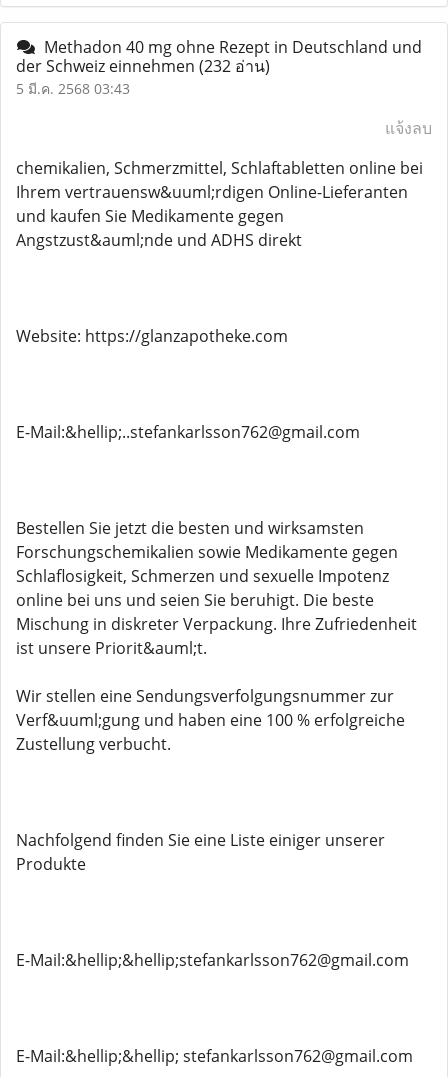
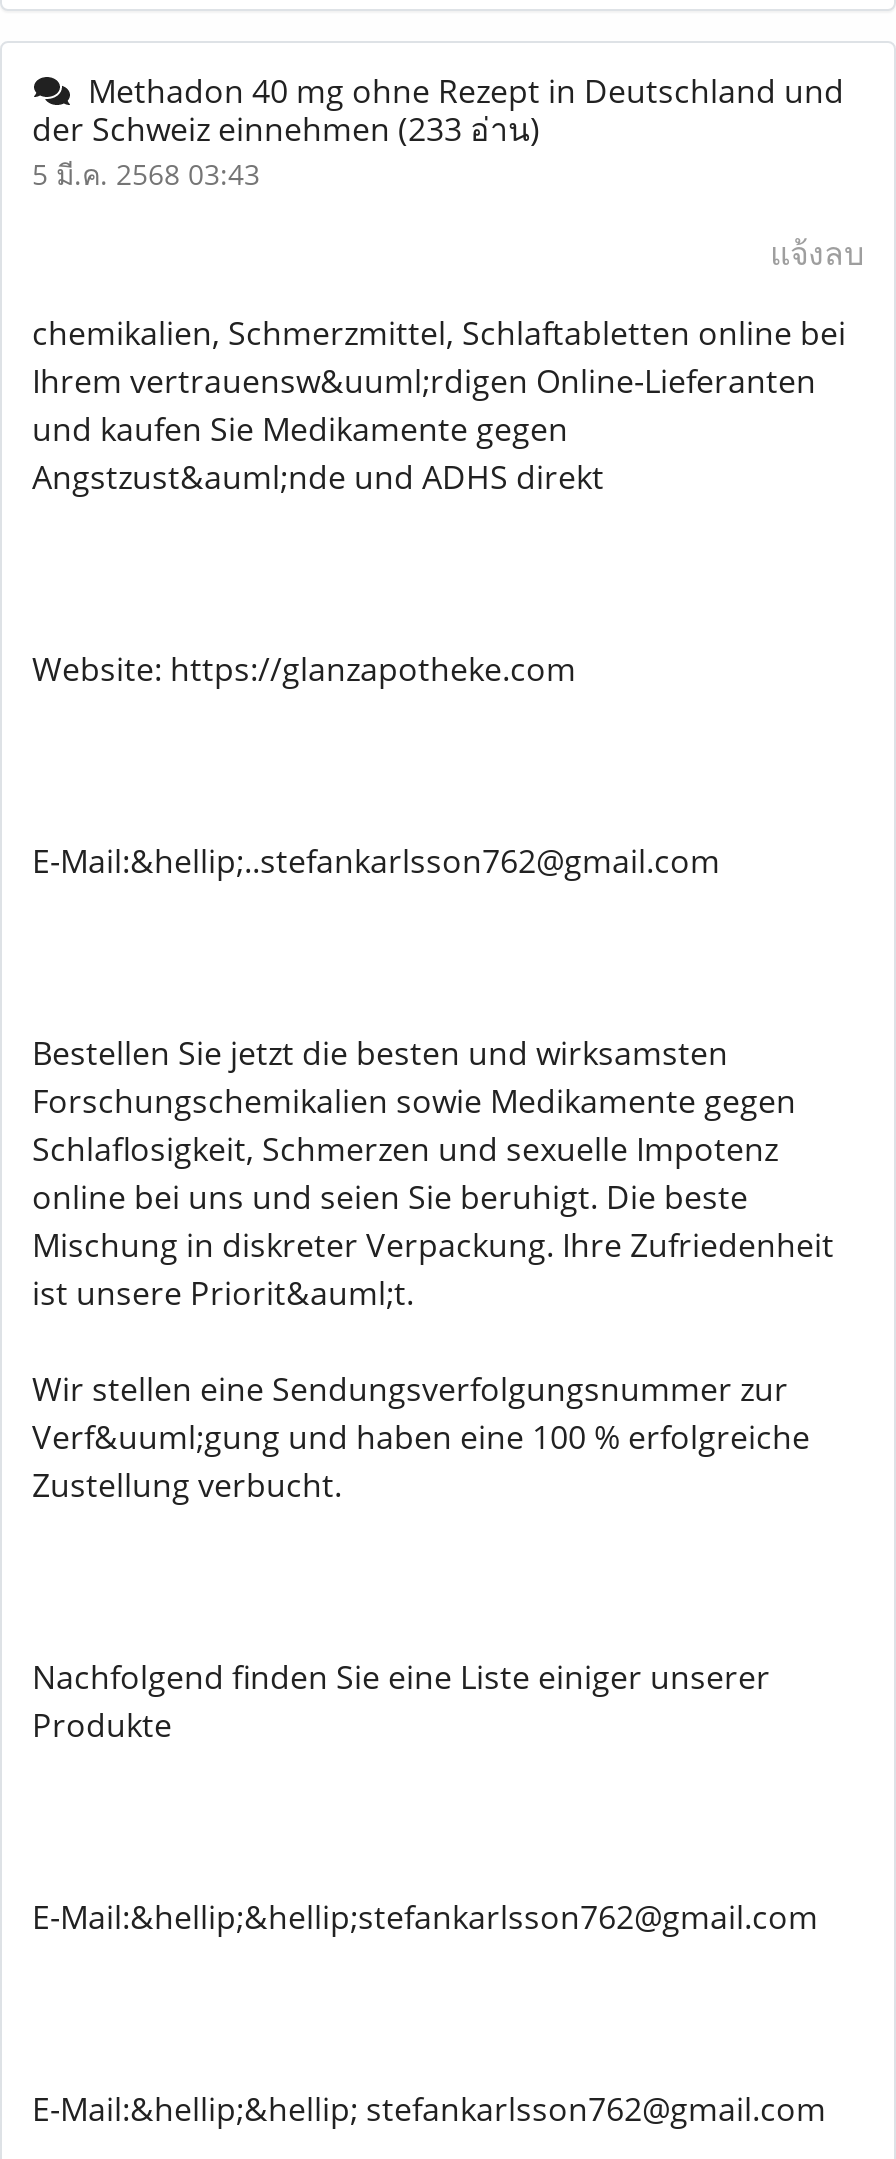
[16,55,270,77] der Schweiz einnehmen (232 อ่าน) -> [32,107,540,151] der Schweiz einnehmen (233 อ่าน)

